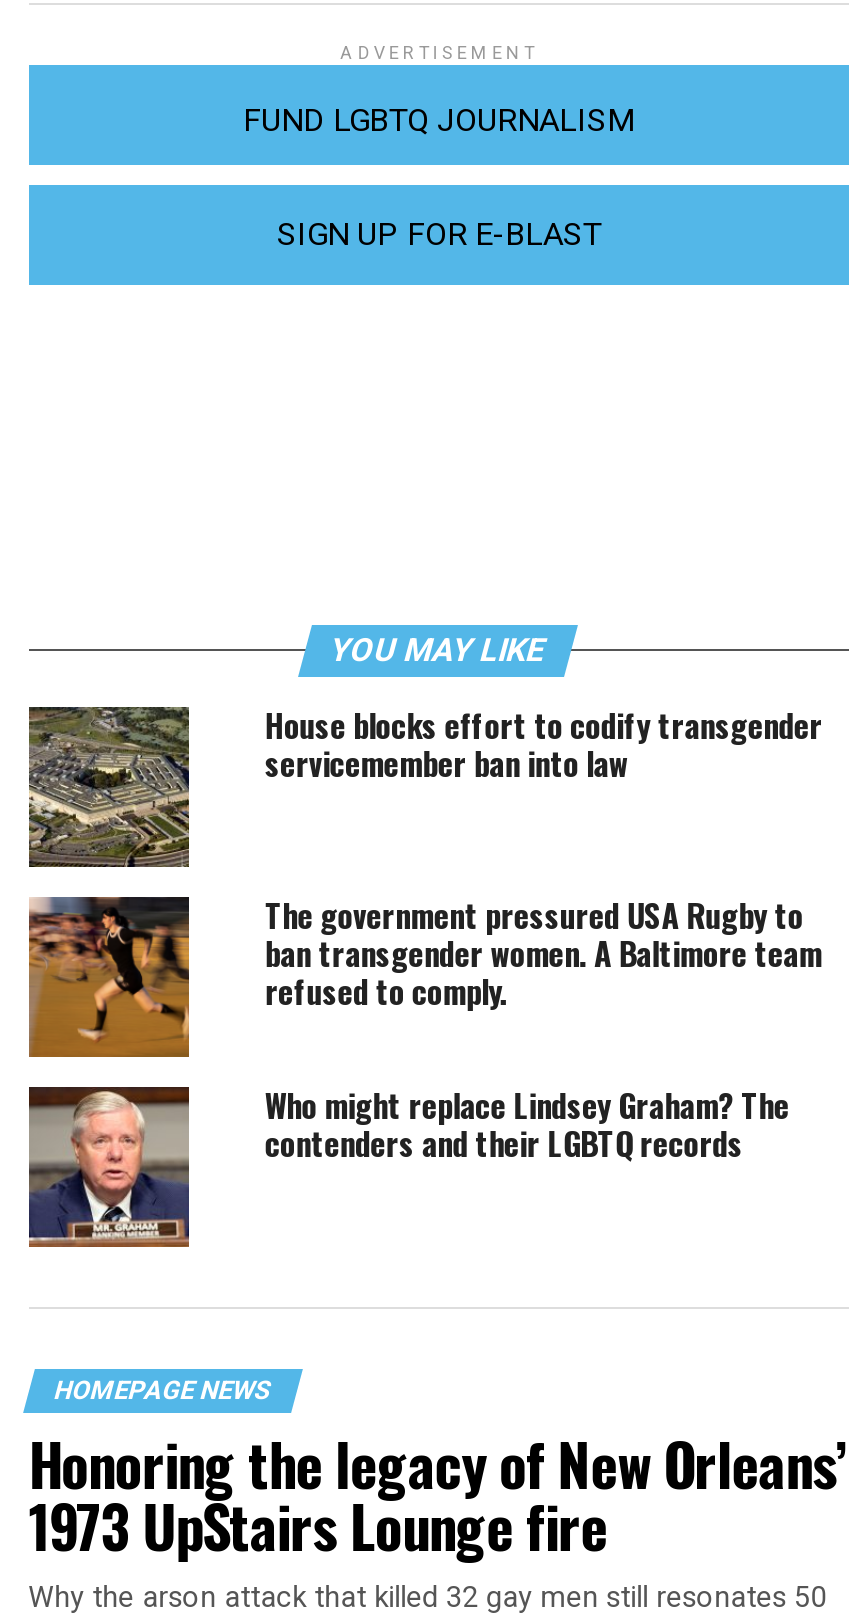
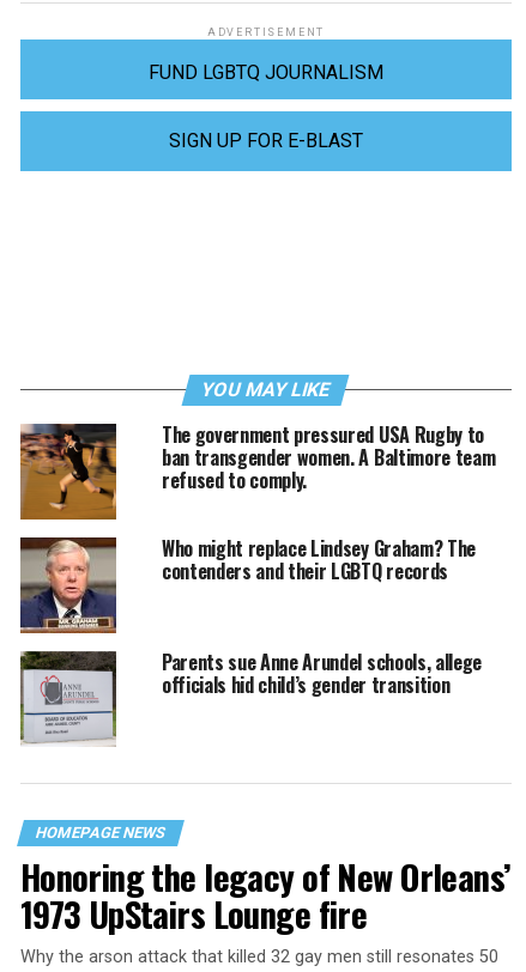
[27,702,823,870] [image] | House blocks effort to codify transgender | servicemember ban into law -> none
moved [25,892,822,1168] -> [18,420,495,586]: [image] | The government pressured USA Rugby to | ban transgender women. A Baltimore team | refused to comply. | Who might replace Lindsey Graham? The | contenders and their LGBTQ records
none -> [20,648,482,746] [image] | Parents sue Anne Arundel schools, allege | officials hid child’s gender transition

